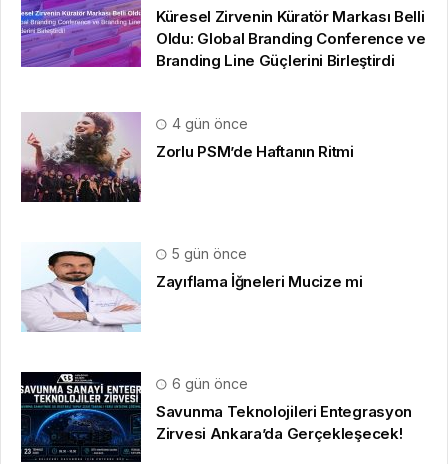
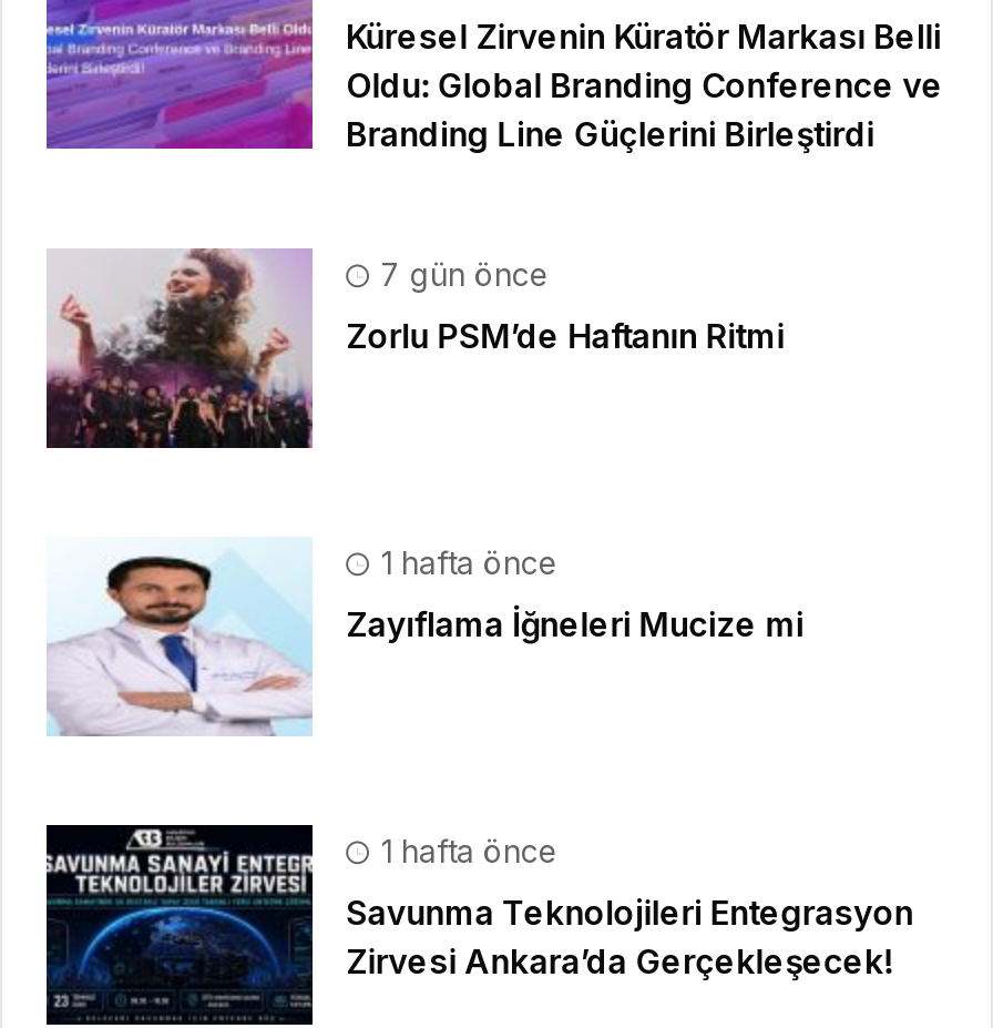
[168,115,248,132] 4 gün önce -> [372,254,550,292] 7 gün önce
[168,245,247,262] 5 gün önce -> [372,543,559,580] 1 hafta önce
[168,375,248,392] 6 gün önce -> [372,831,559,869] 1 hafta önce

